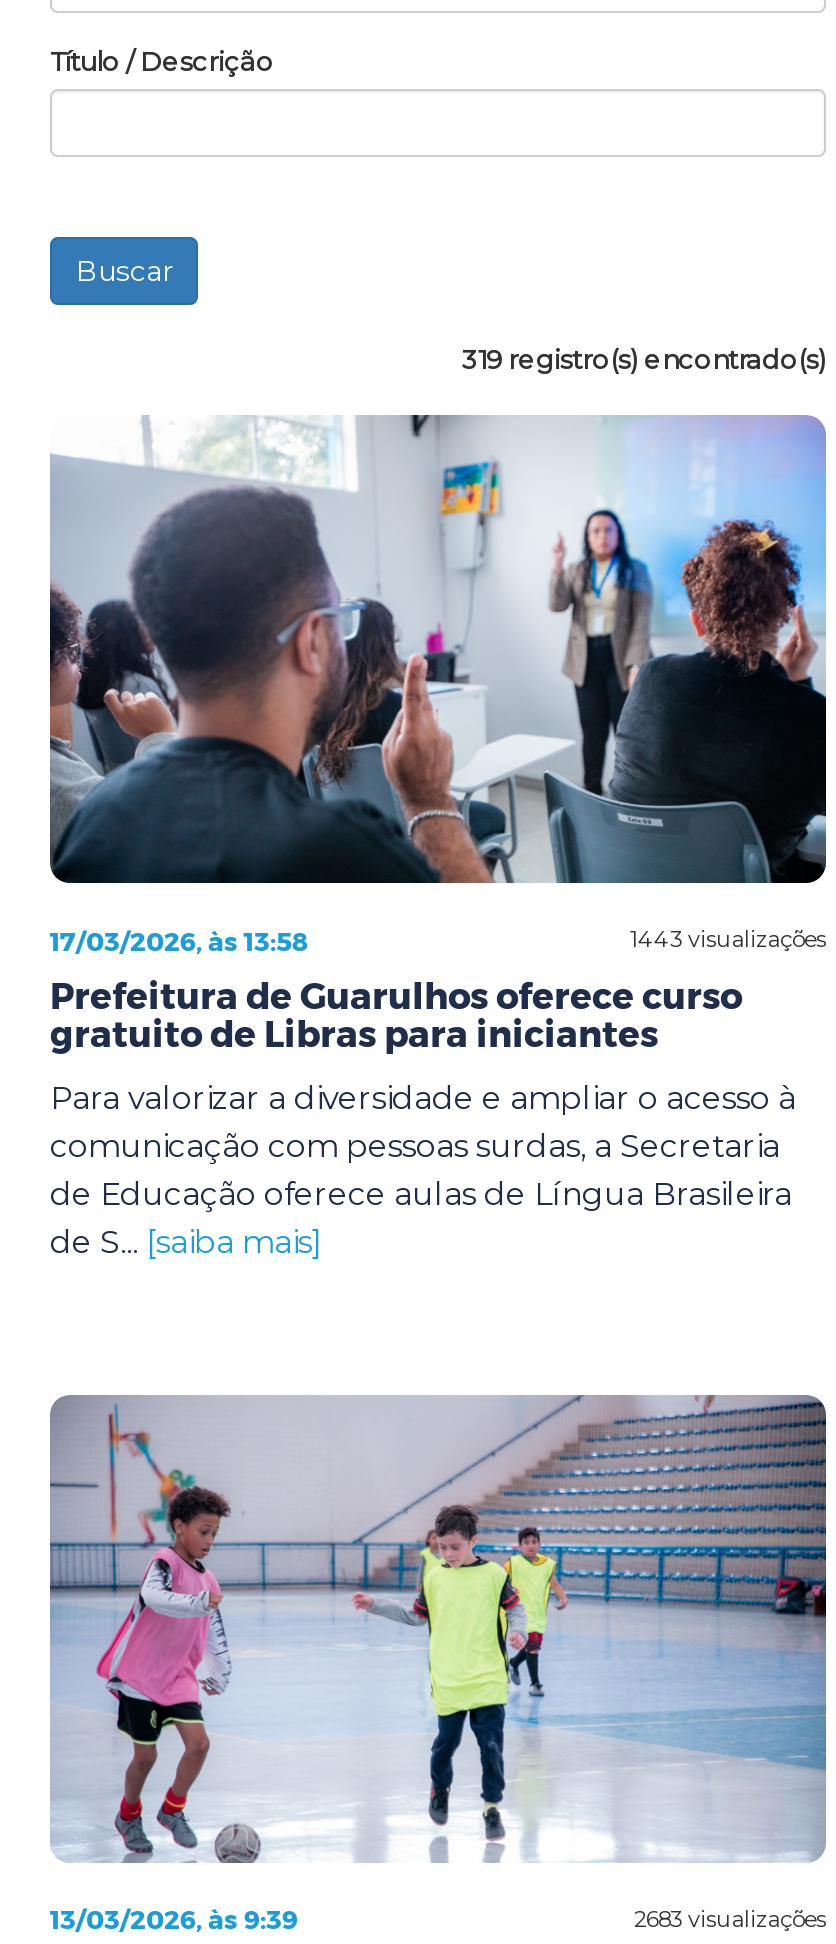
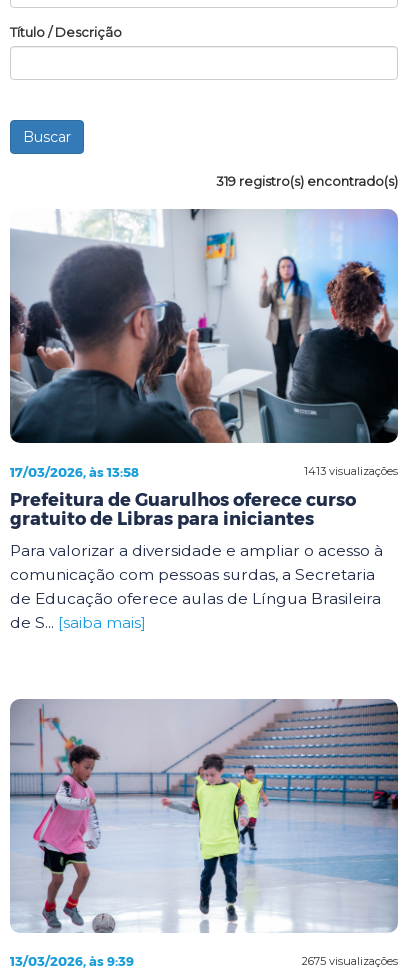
[630,925,826,953] 1443 visualizações -> [304,464,398,478] 1413 visualizações
[634,1904,826,1932] 2683 visualizações -> [302,953,398,967] 2675 visualizações

